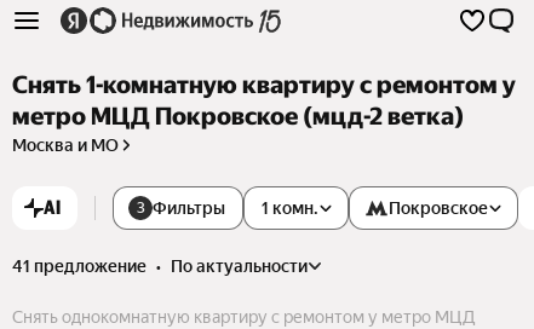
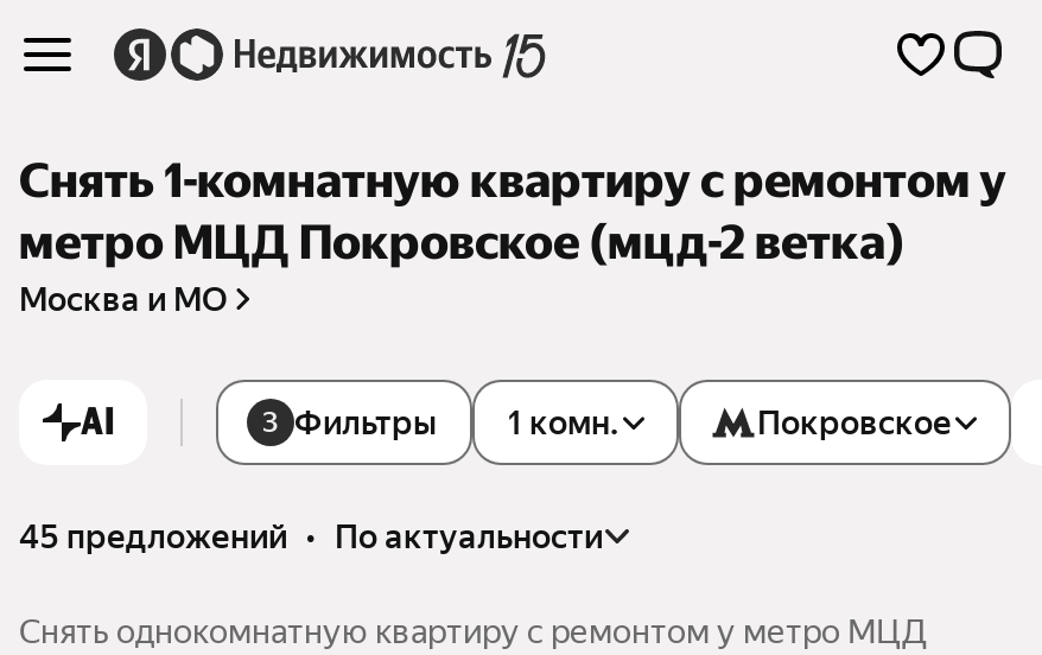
[12,257,308,276] 41 предложение • по актуальности -> [19,518,603,556] 45 предложений • по актуальности

